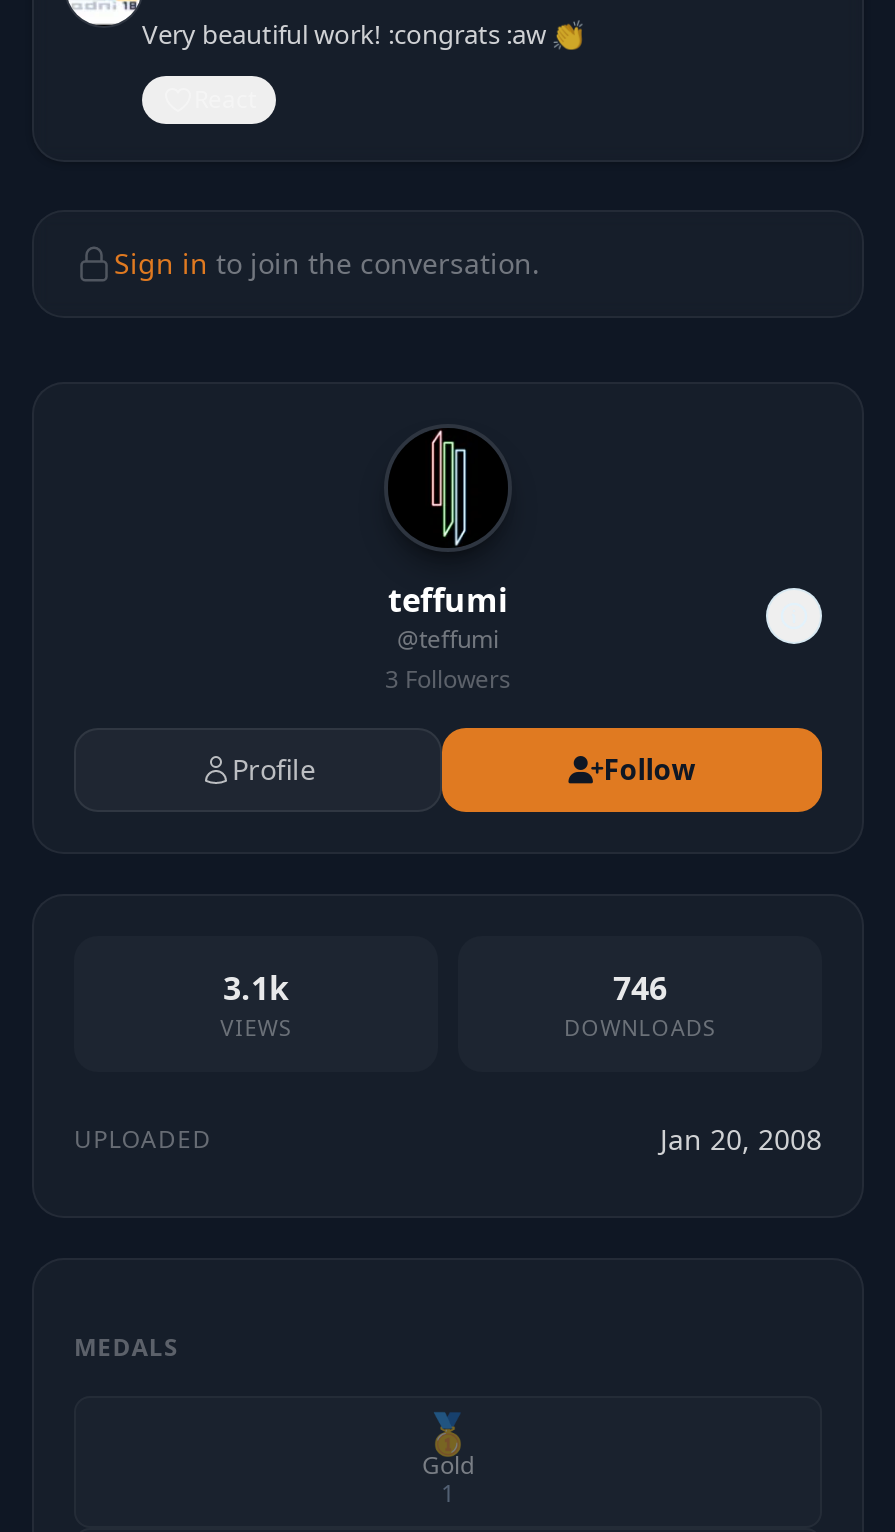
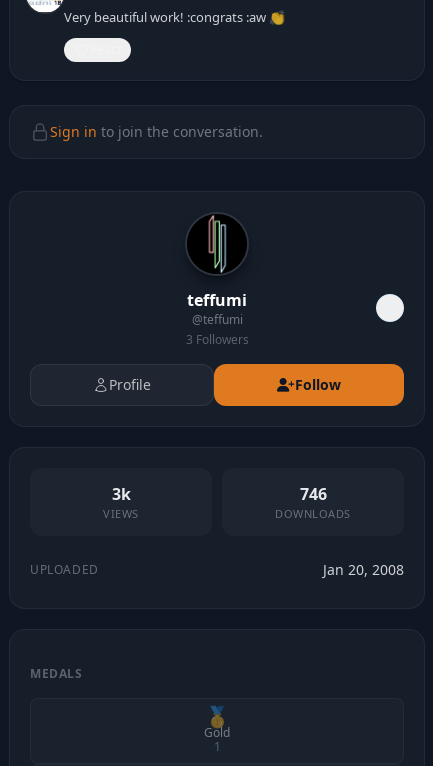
[223,966,289,1010] 3.1k -> [111,483,130,505] 3k

